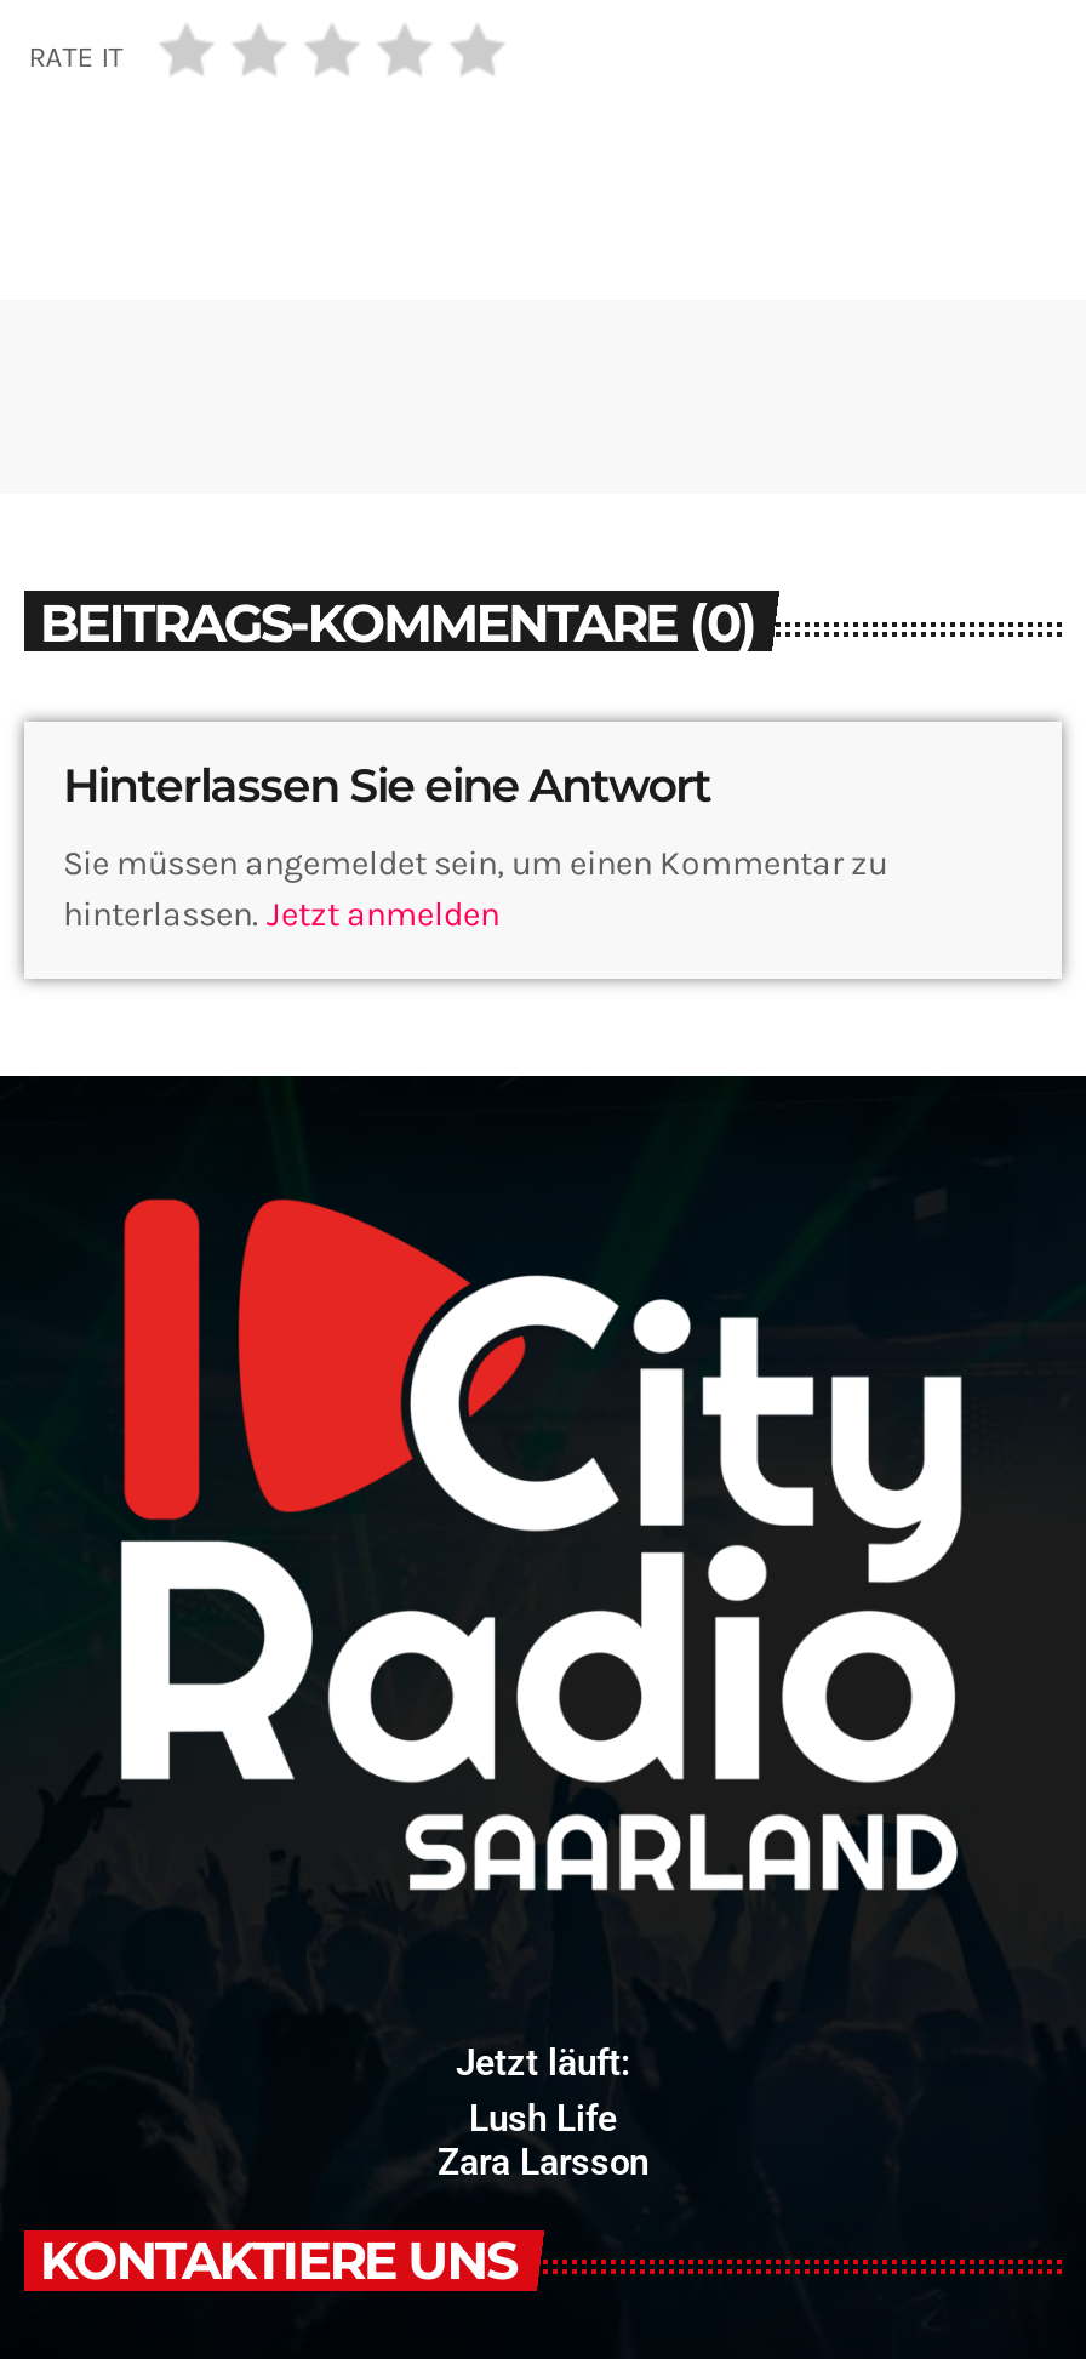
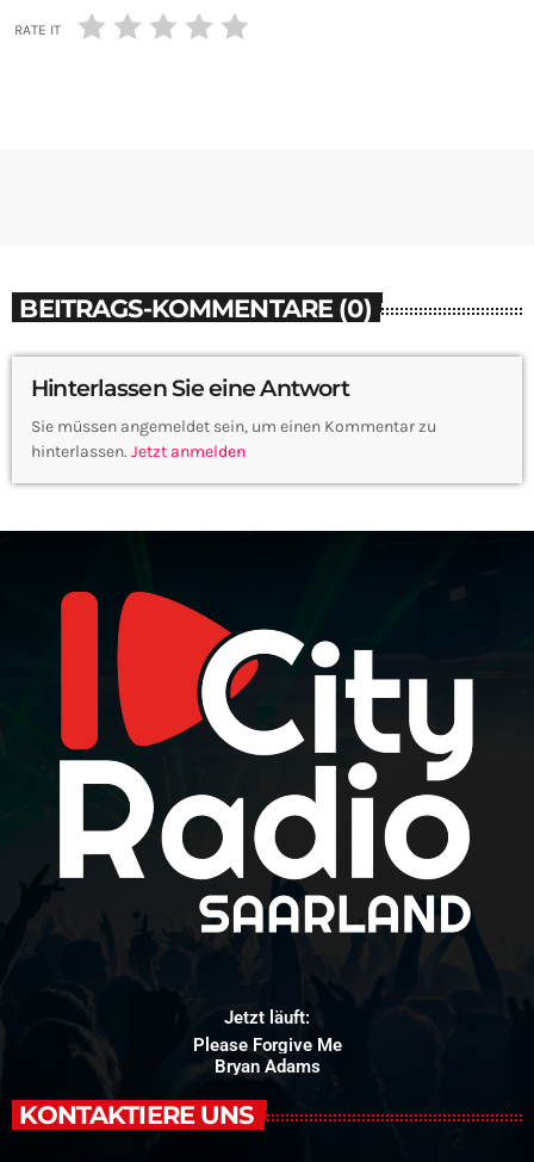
[438,2098,648,2185] Lush Life | Zara Larsson -> [193,1034,341,1077] Please Forgive Me | Bryan Adams

